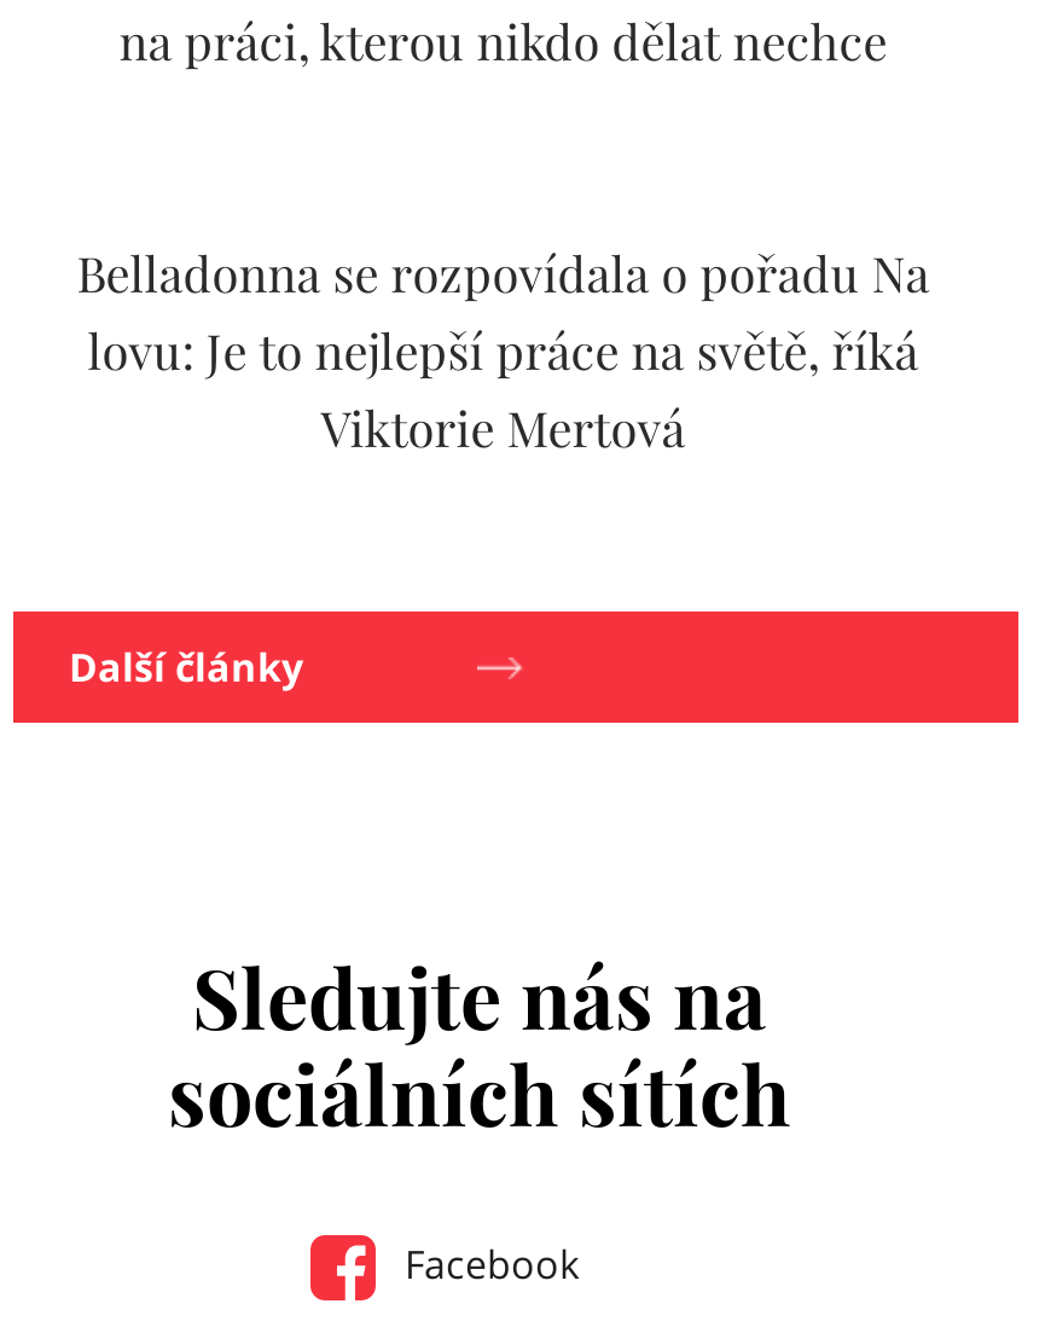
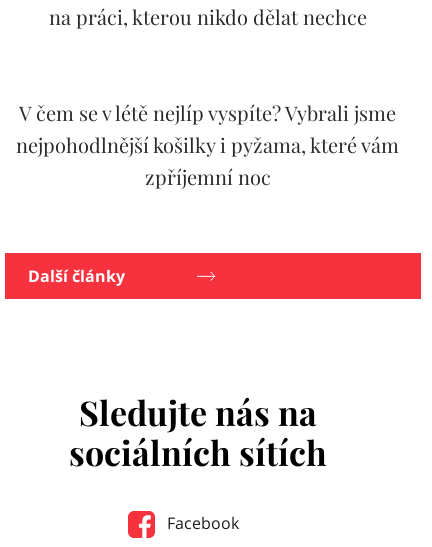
[77,239,930,459] Belladonna se rozpovídala o pořadu Na | lovu: Je to nejlepší práce na světě, říká | Viktorie Mertová -> [16,99,399,190] V čem se v létě nejlíp vyspíte? Vybrali jsme | nejpohodlnější košilky i pyžama, které vám | zpříjemní noc

